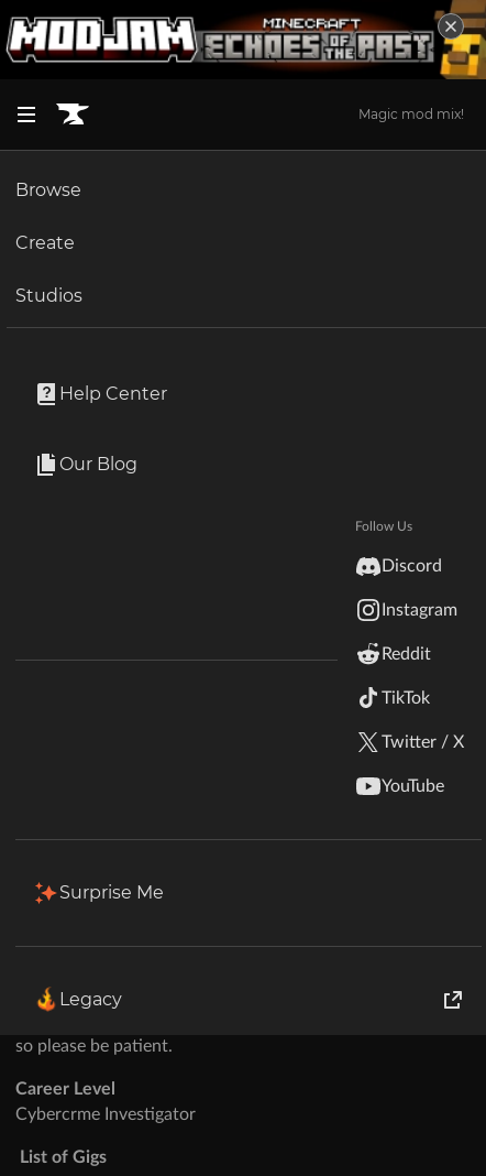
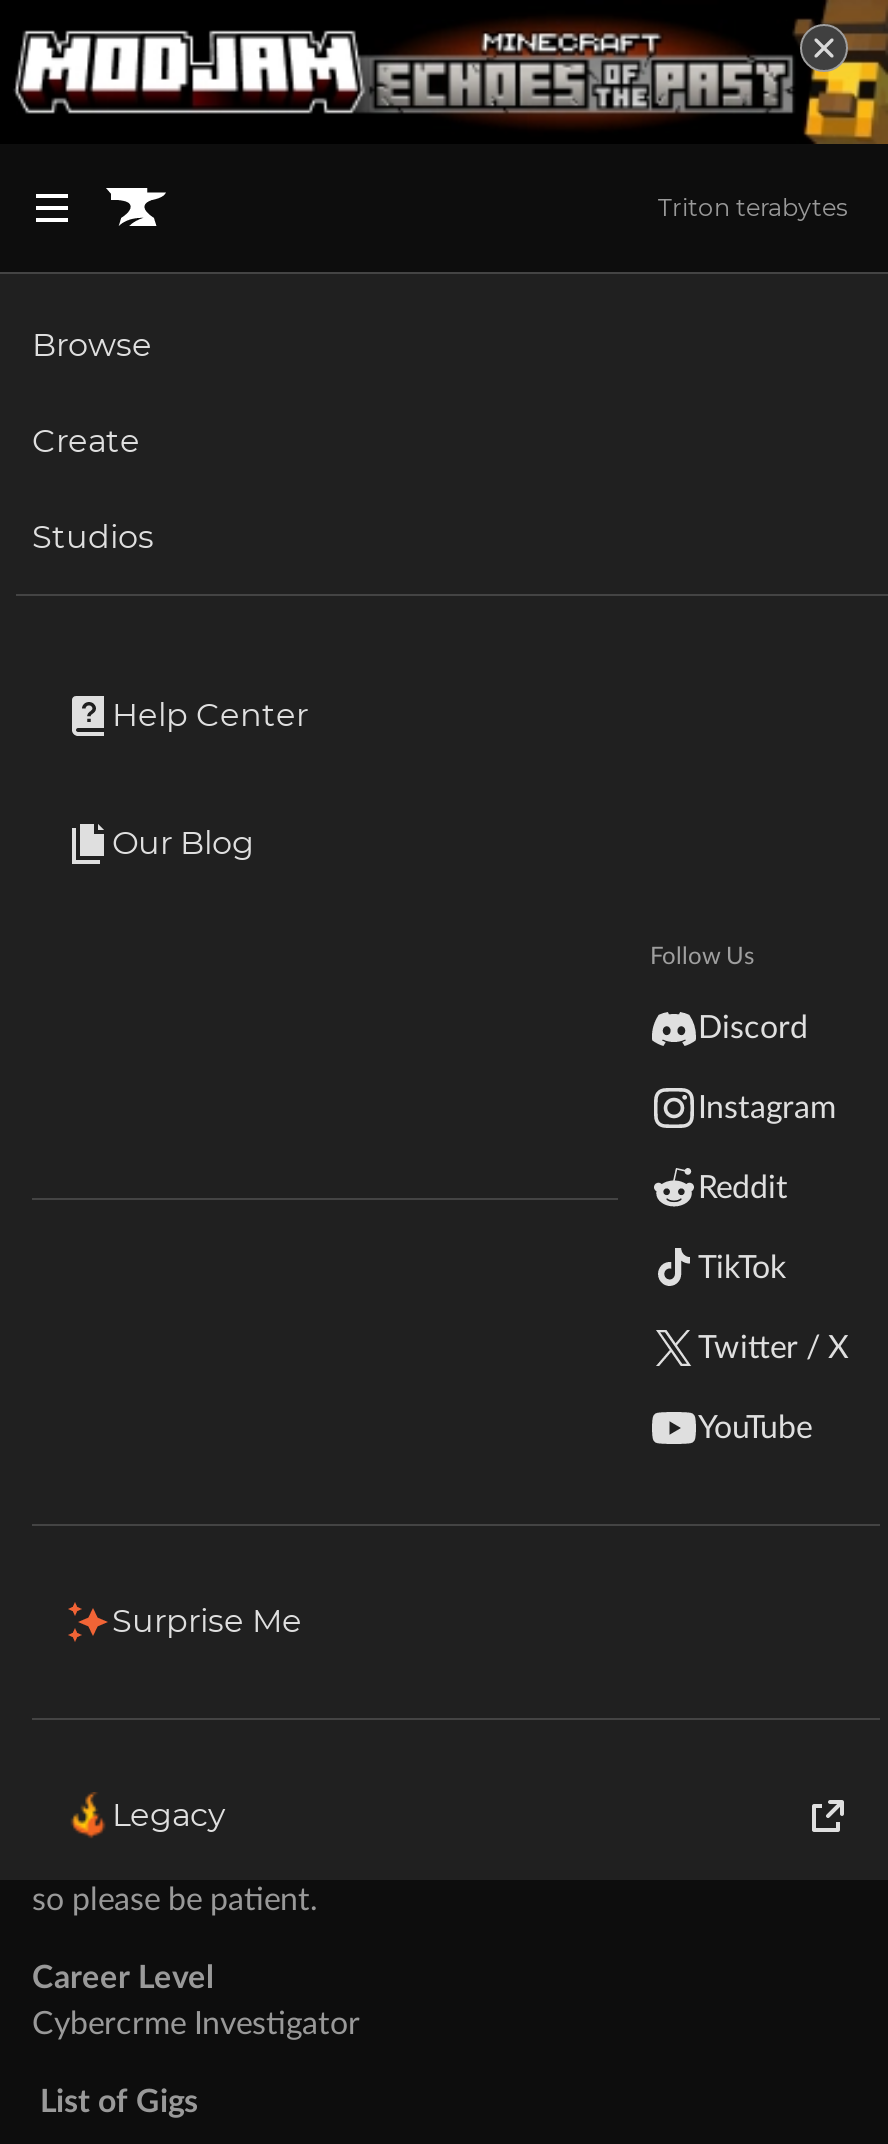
[358,105,464,122] Magic mod mix! -> [658,191,848,221] Triton terabytes

